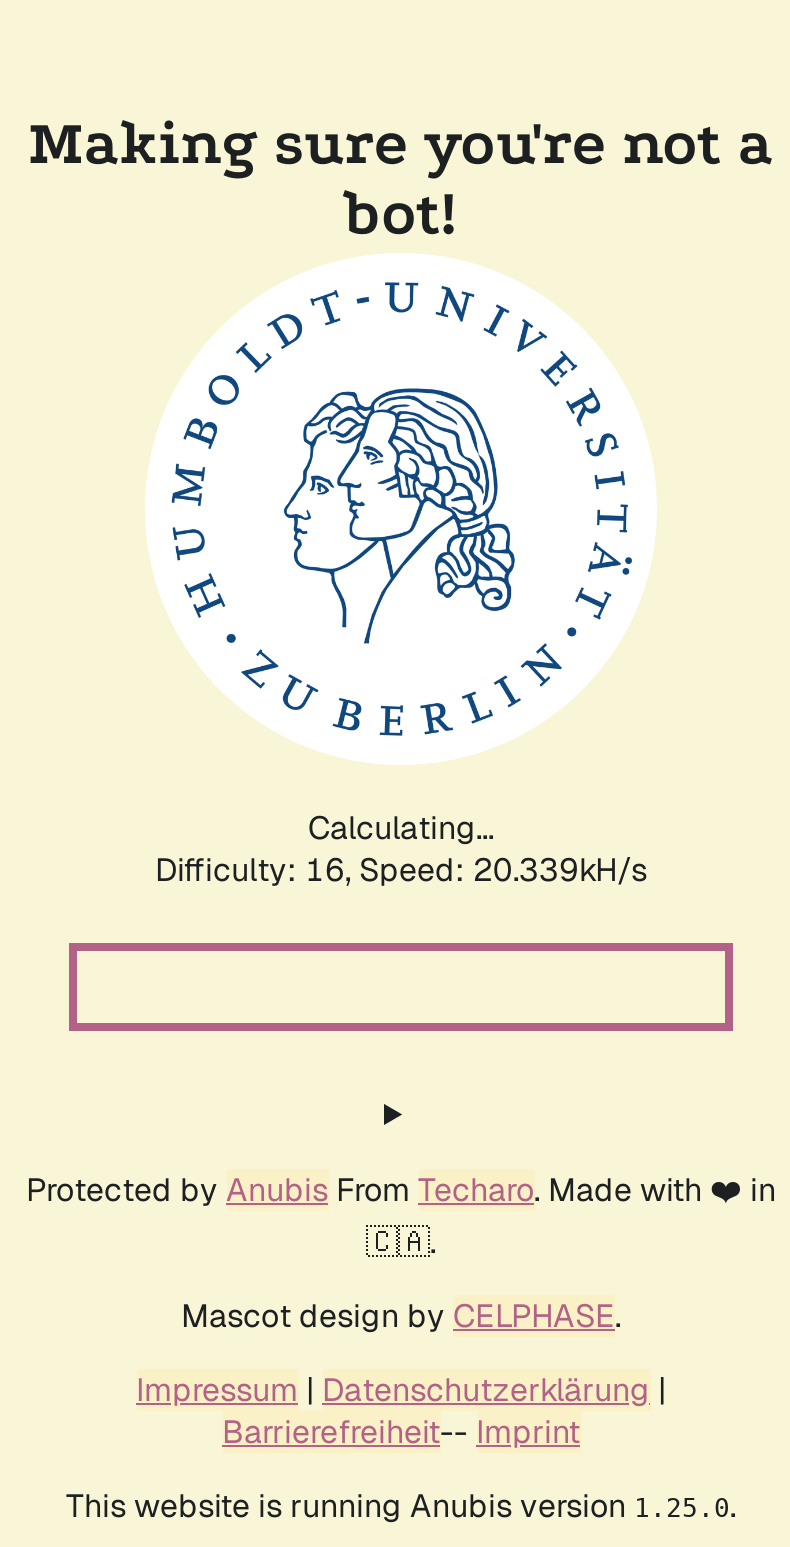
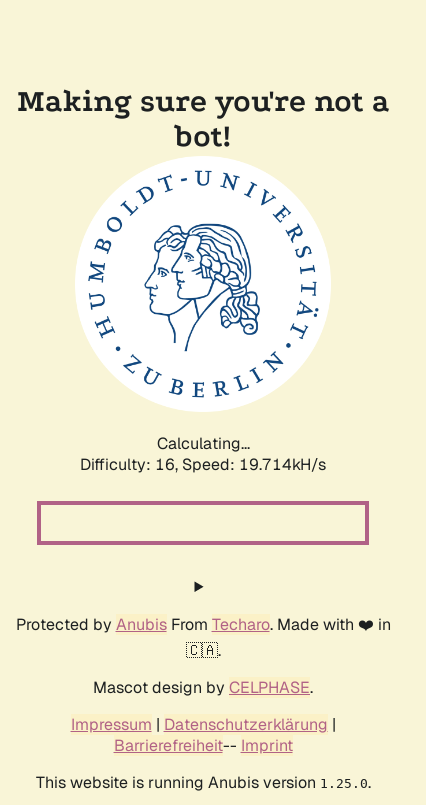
[155,849,647,891] Difficulty: 16, Speed: 20.339kH/s -> [80,454,326,475] Difficulty: 16, Speed: 19.714kH/s

